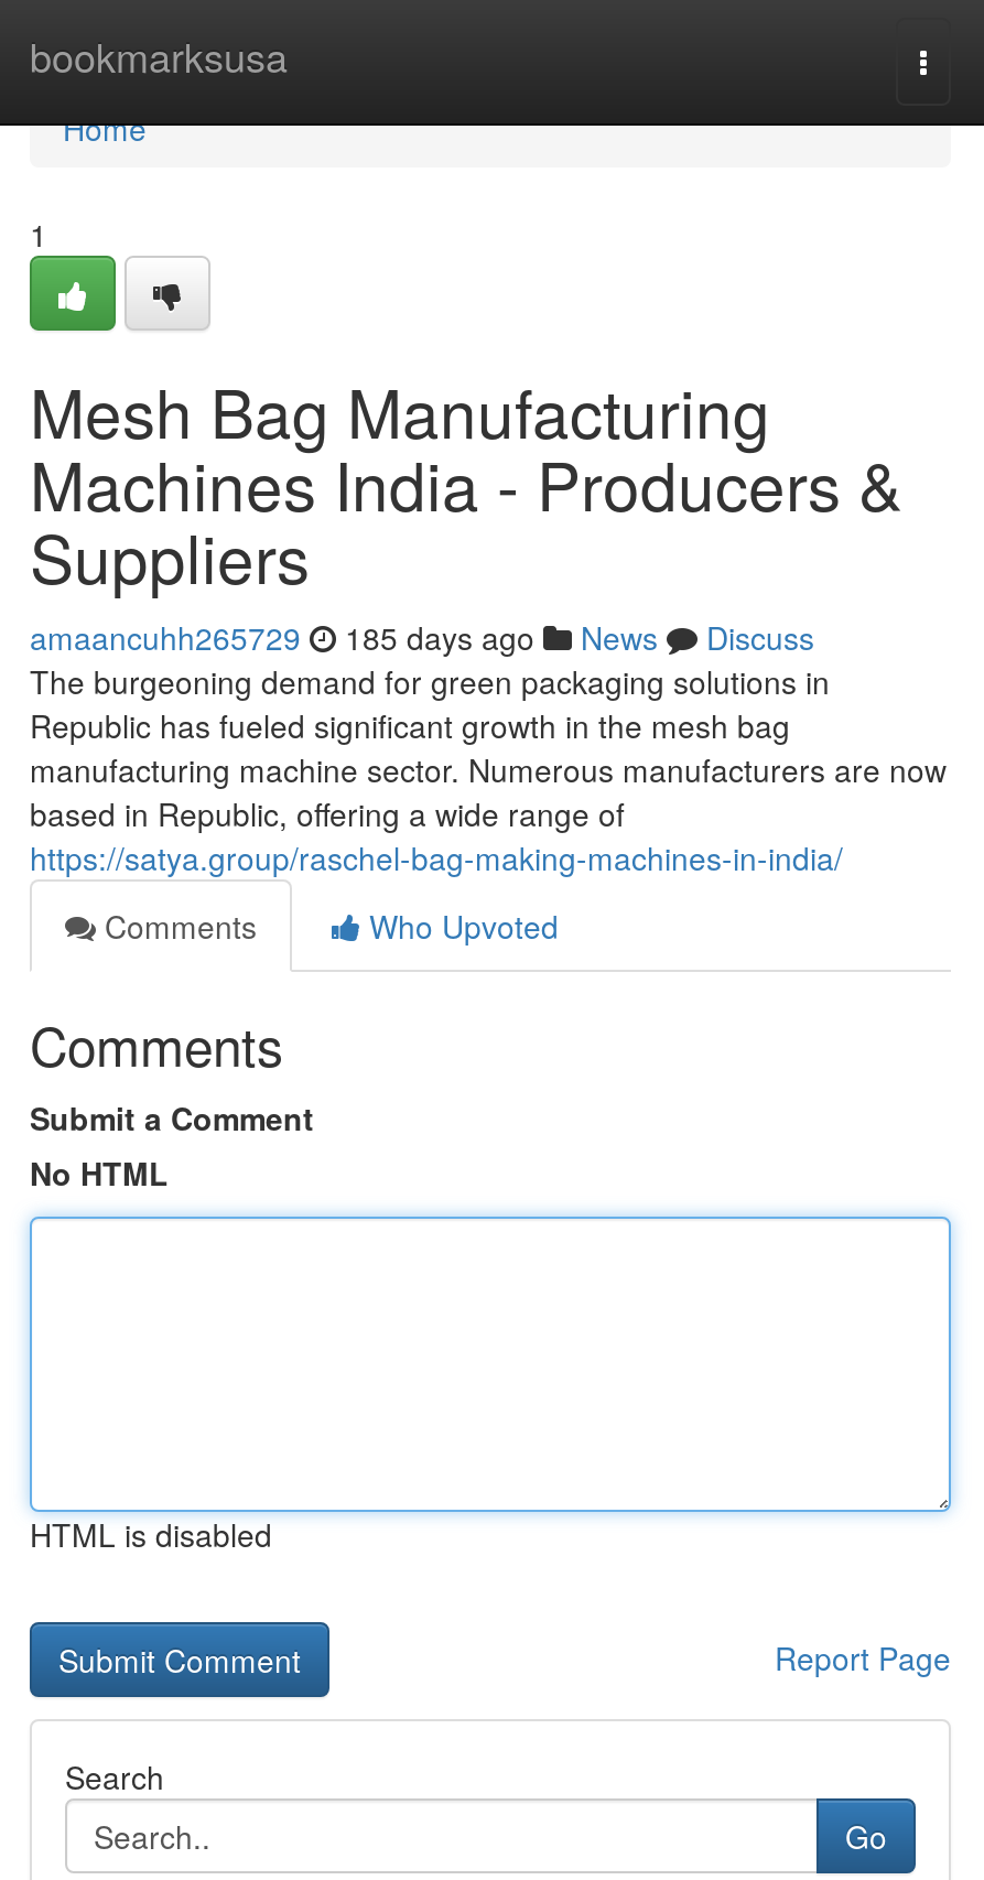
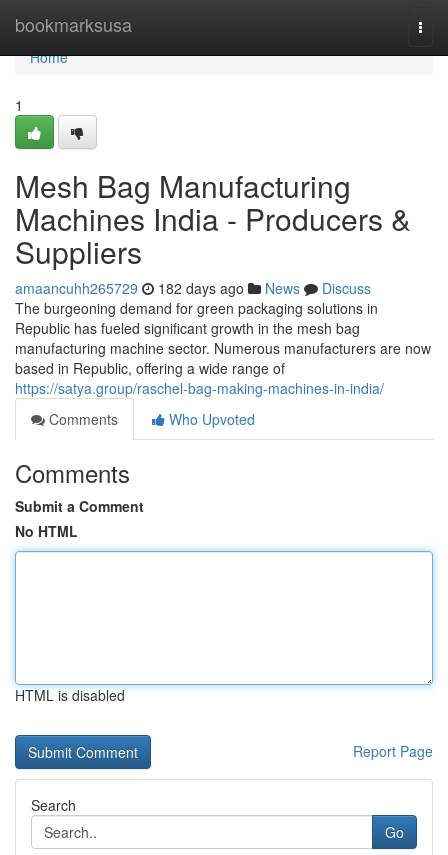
[30,615,814,659] amaancuhh265729 185 days ago News Discuss -> [15,278,371,298] amaancuhh265729 182 days ago News Discuss

